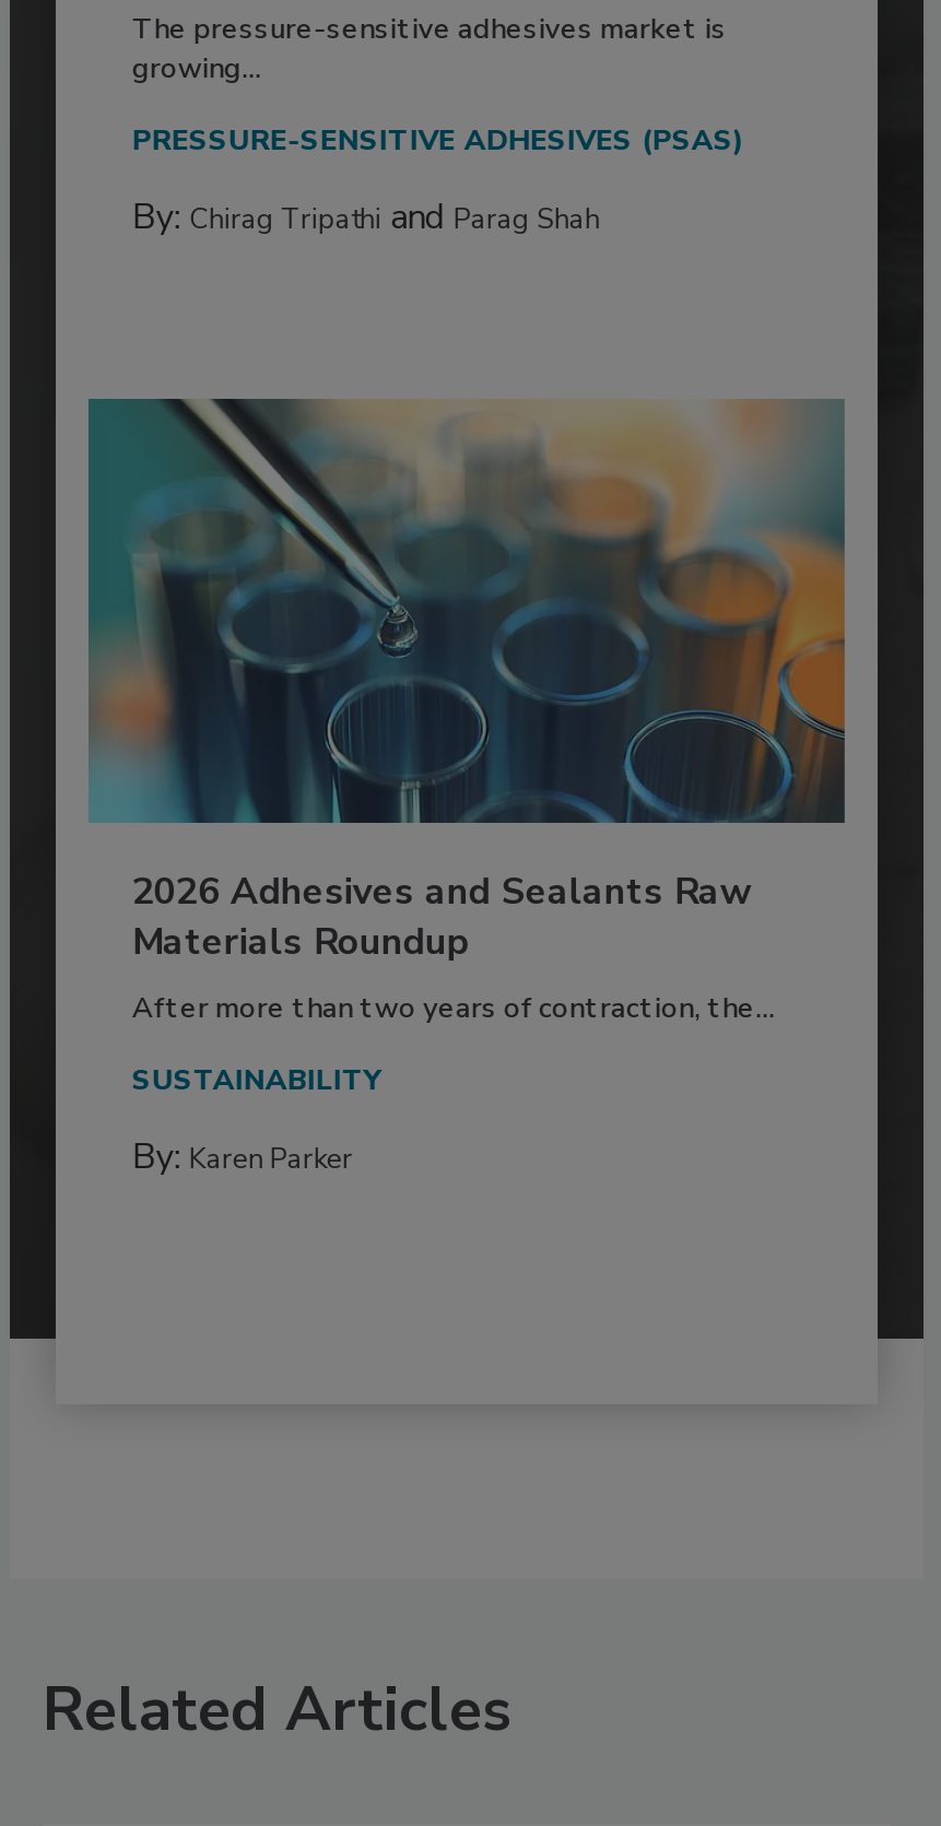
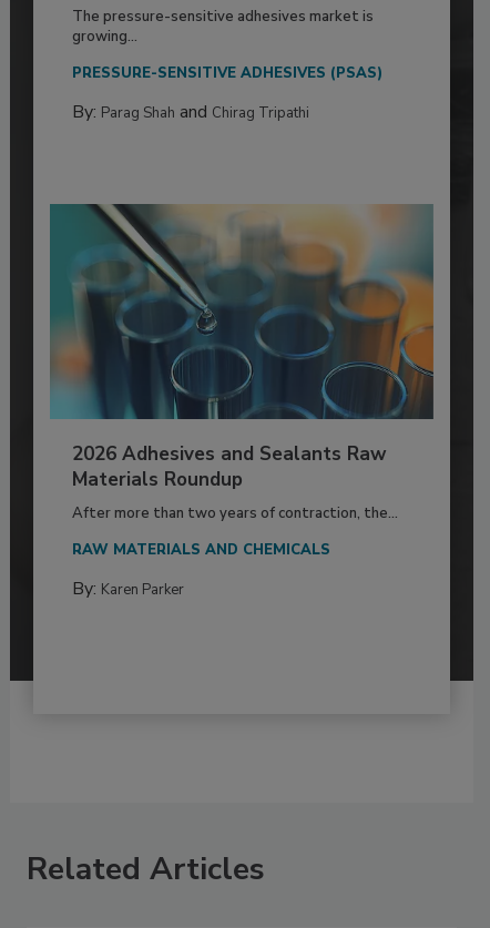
[132,193,600,241] By: Chirag Tripathi and Parag Shah -> [72,99,309,124] By: Parag Shah and Chirag Tripathi
[132,1062,381,1101] SUSTAINABILITY -> [72,540,330,560] RAW MATERIALS AND CHEMICALS

